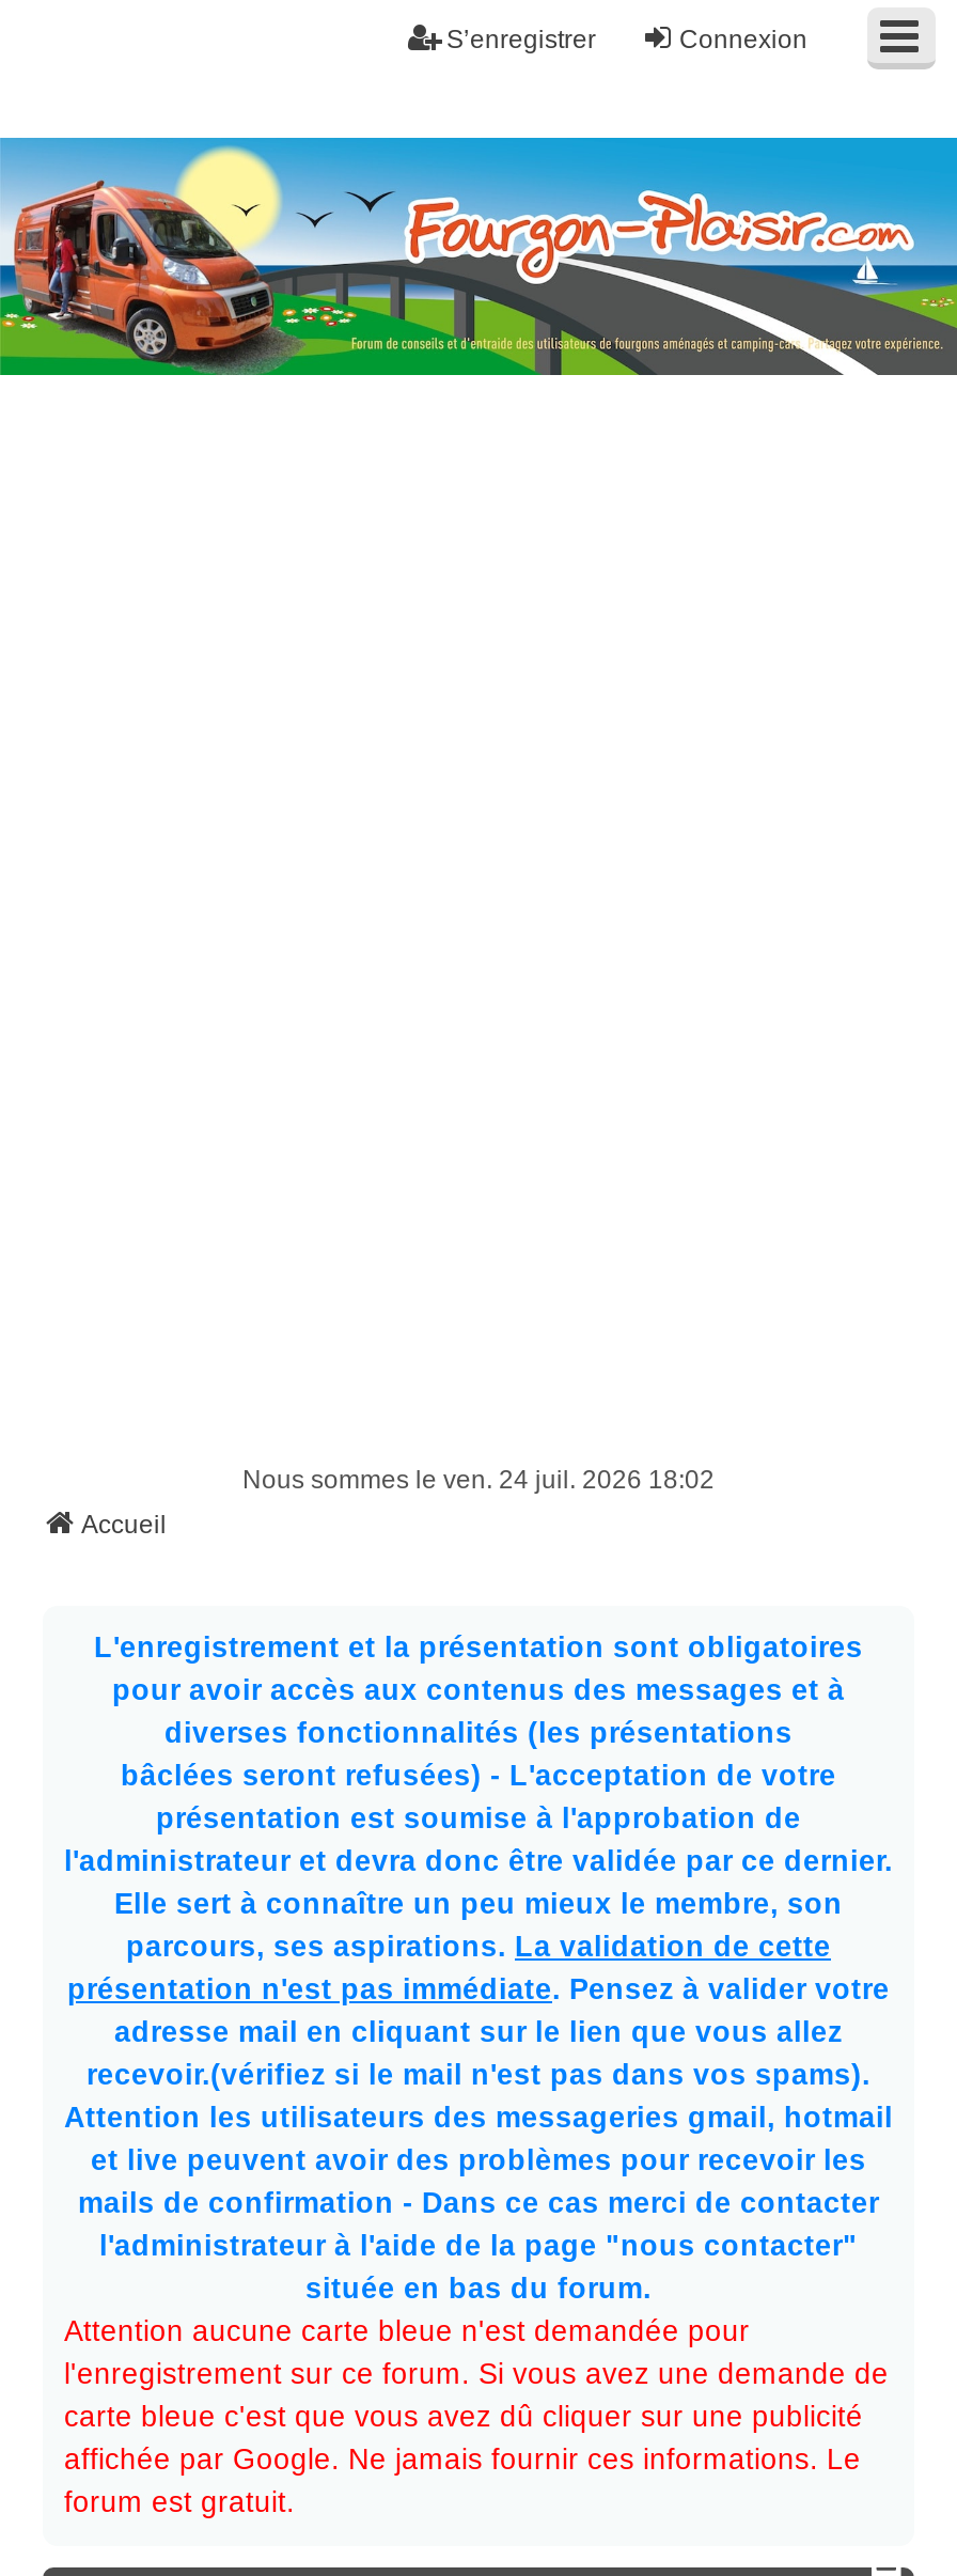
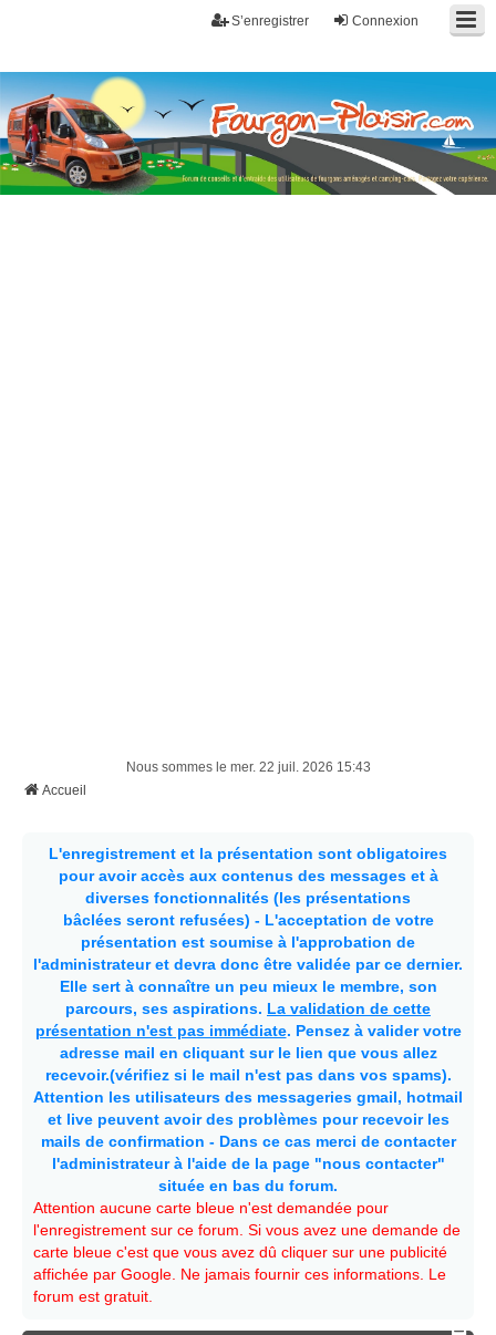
[242,1465,715,1495] Nous sommes le ven. 24 juil. 2026 18:02 -> [126,759,370,775] Nous sommes le mer. 22 juil. 2026 15:43

